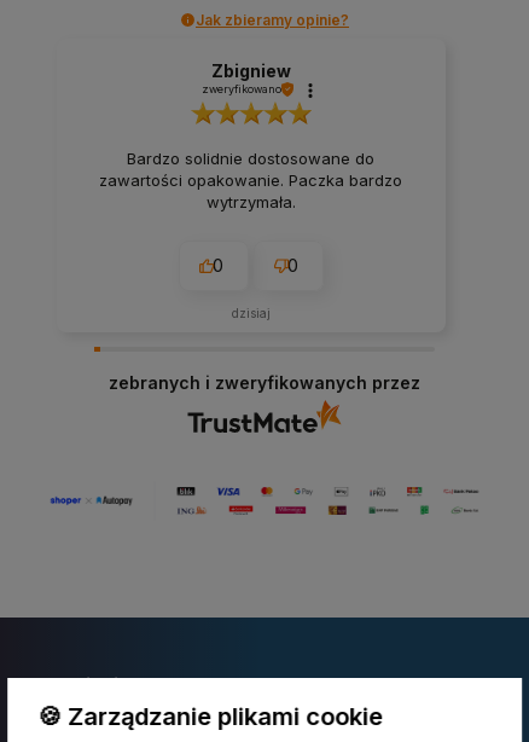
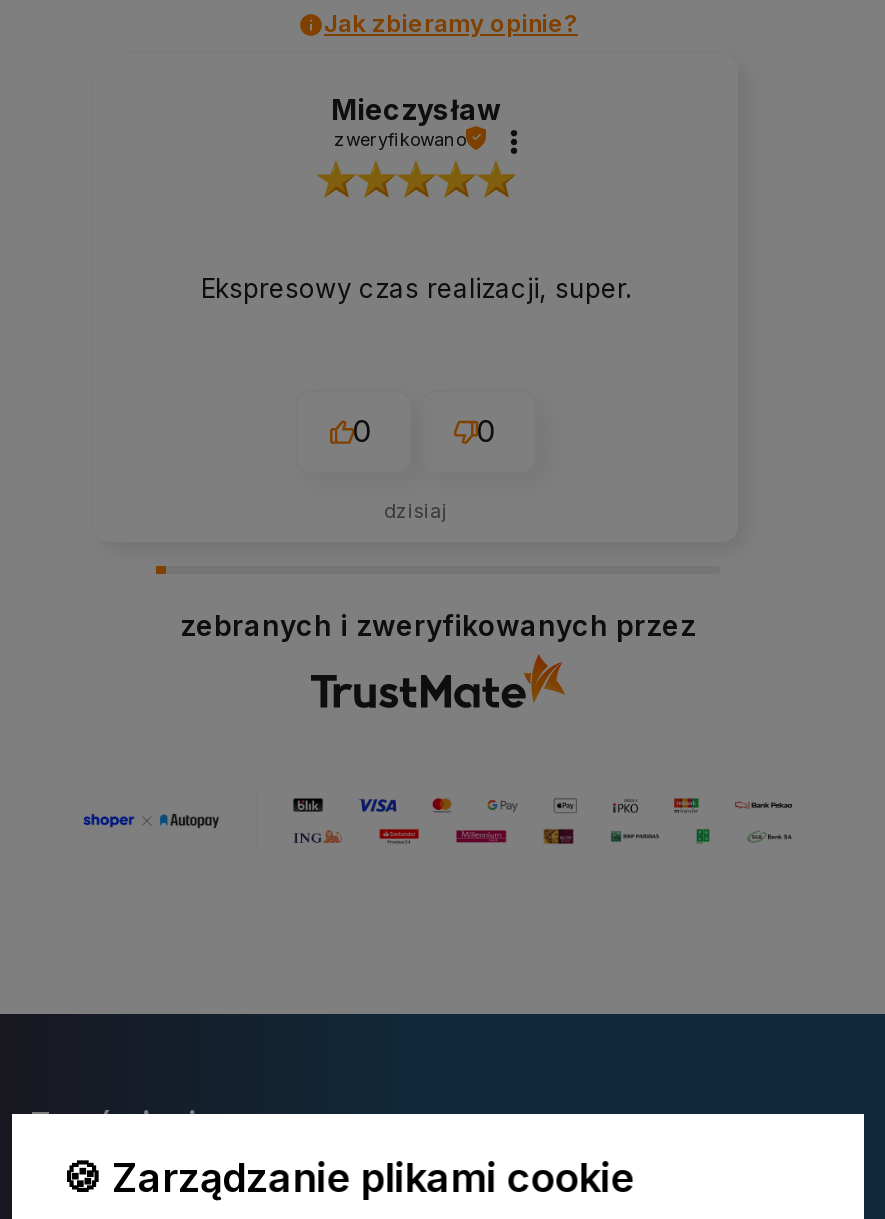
[211,61,291,81] Zbigniew -> [331,91,501,125] Mieczysław
[100,148,403,211] Bardzo solidnie dostosowane do | zawartości opakowanie. Paczka bardzo | wytrzymała. -> [201,272,631,304] Ekspresowy czas realizacji, super.

